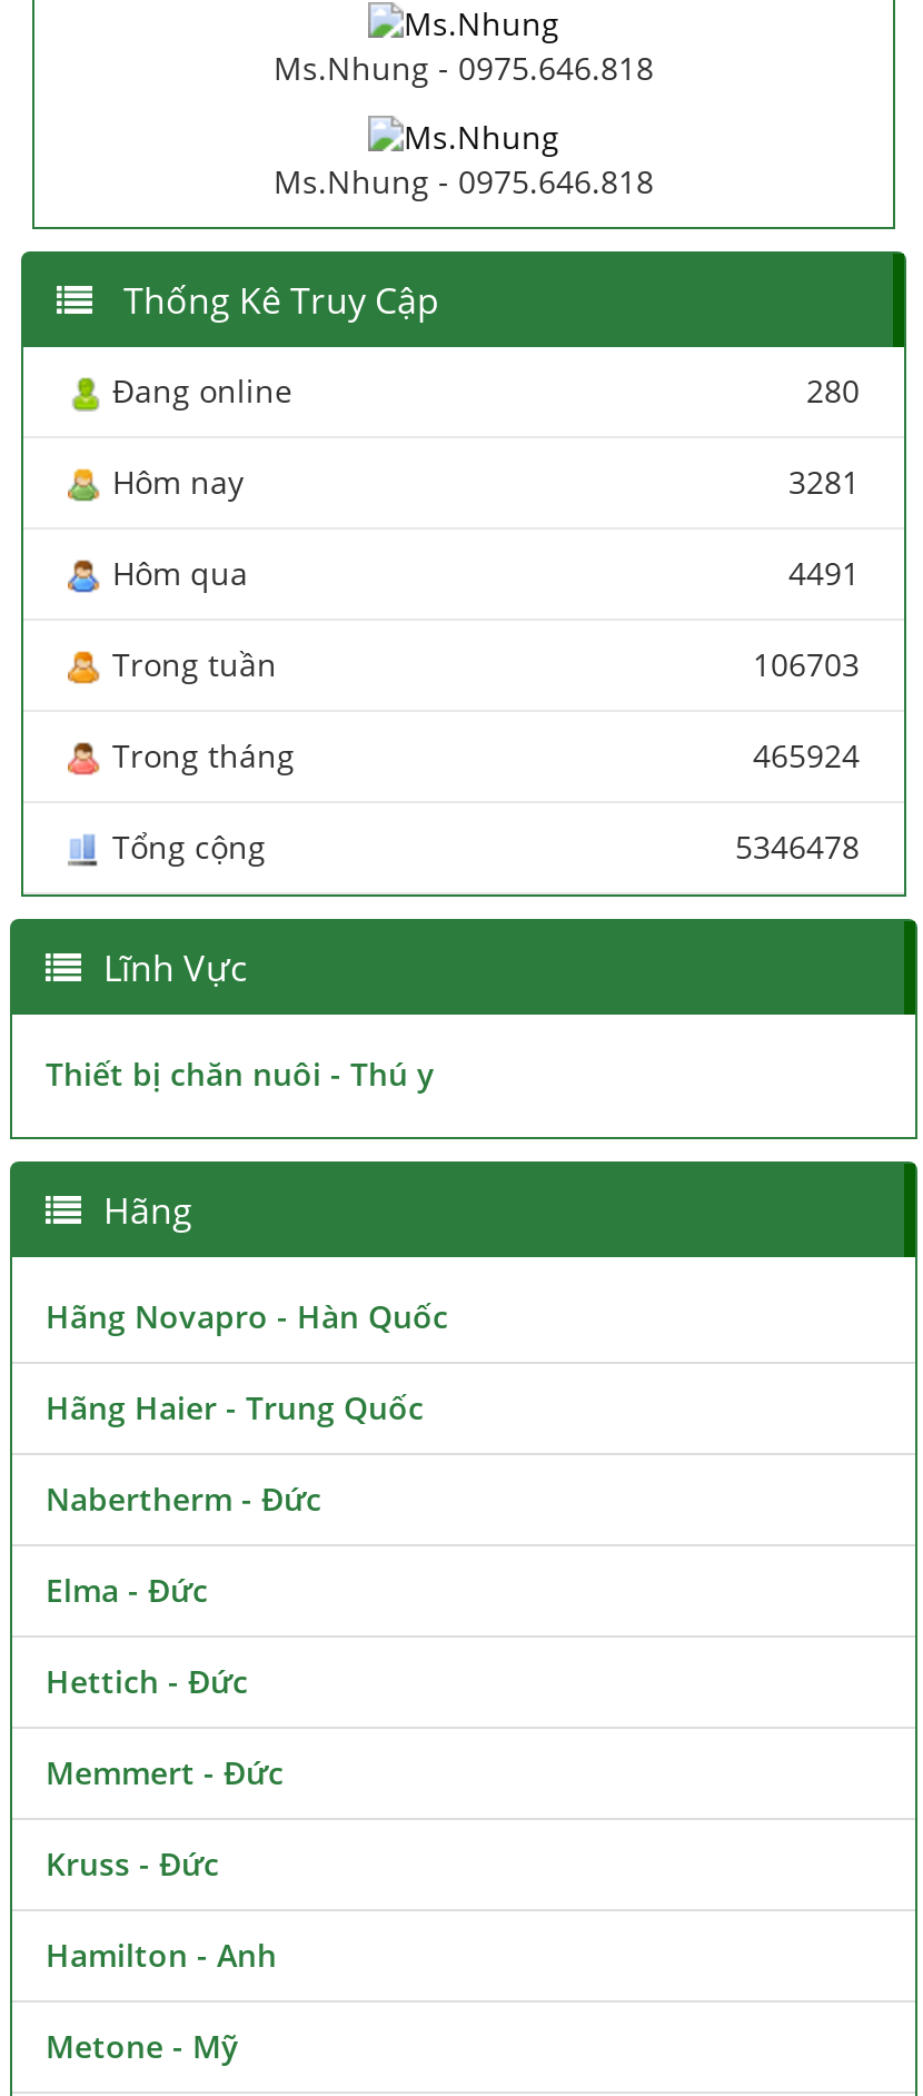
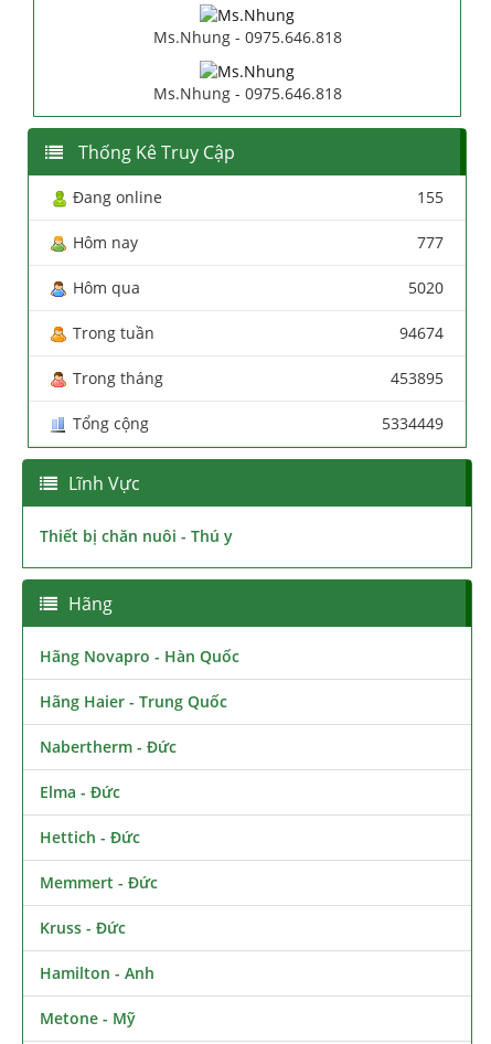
[806,369,860,411] 280 -> [417,186,444,207] 155
[788,460,860,502] 3281 -> [417,232,444,253] 777
[788,551,860,594] 4491 -> [408,277,444,298] 5020
[753,643,860,685] 106703 -> [399,322,444,343] 94674
[753,734,860,776] 465924 -> [391,367,444,388] 453895
[735,825,860,867] 5346478 -> [382,413,444,433] 5334449

